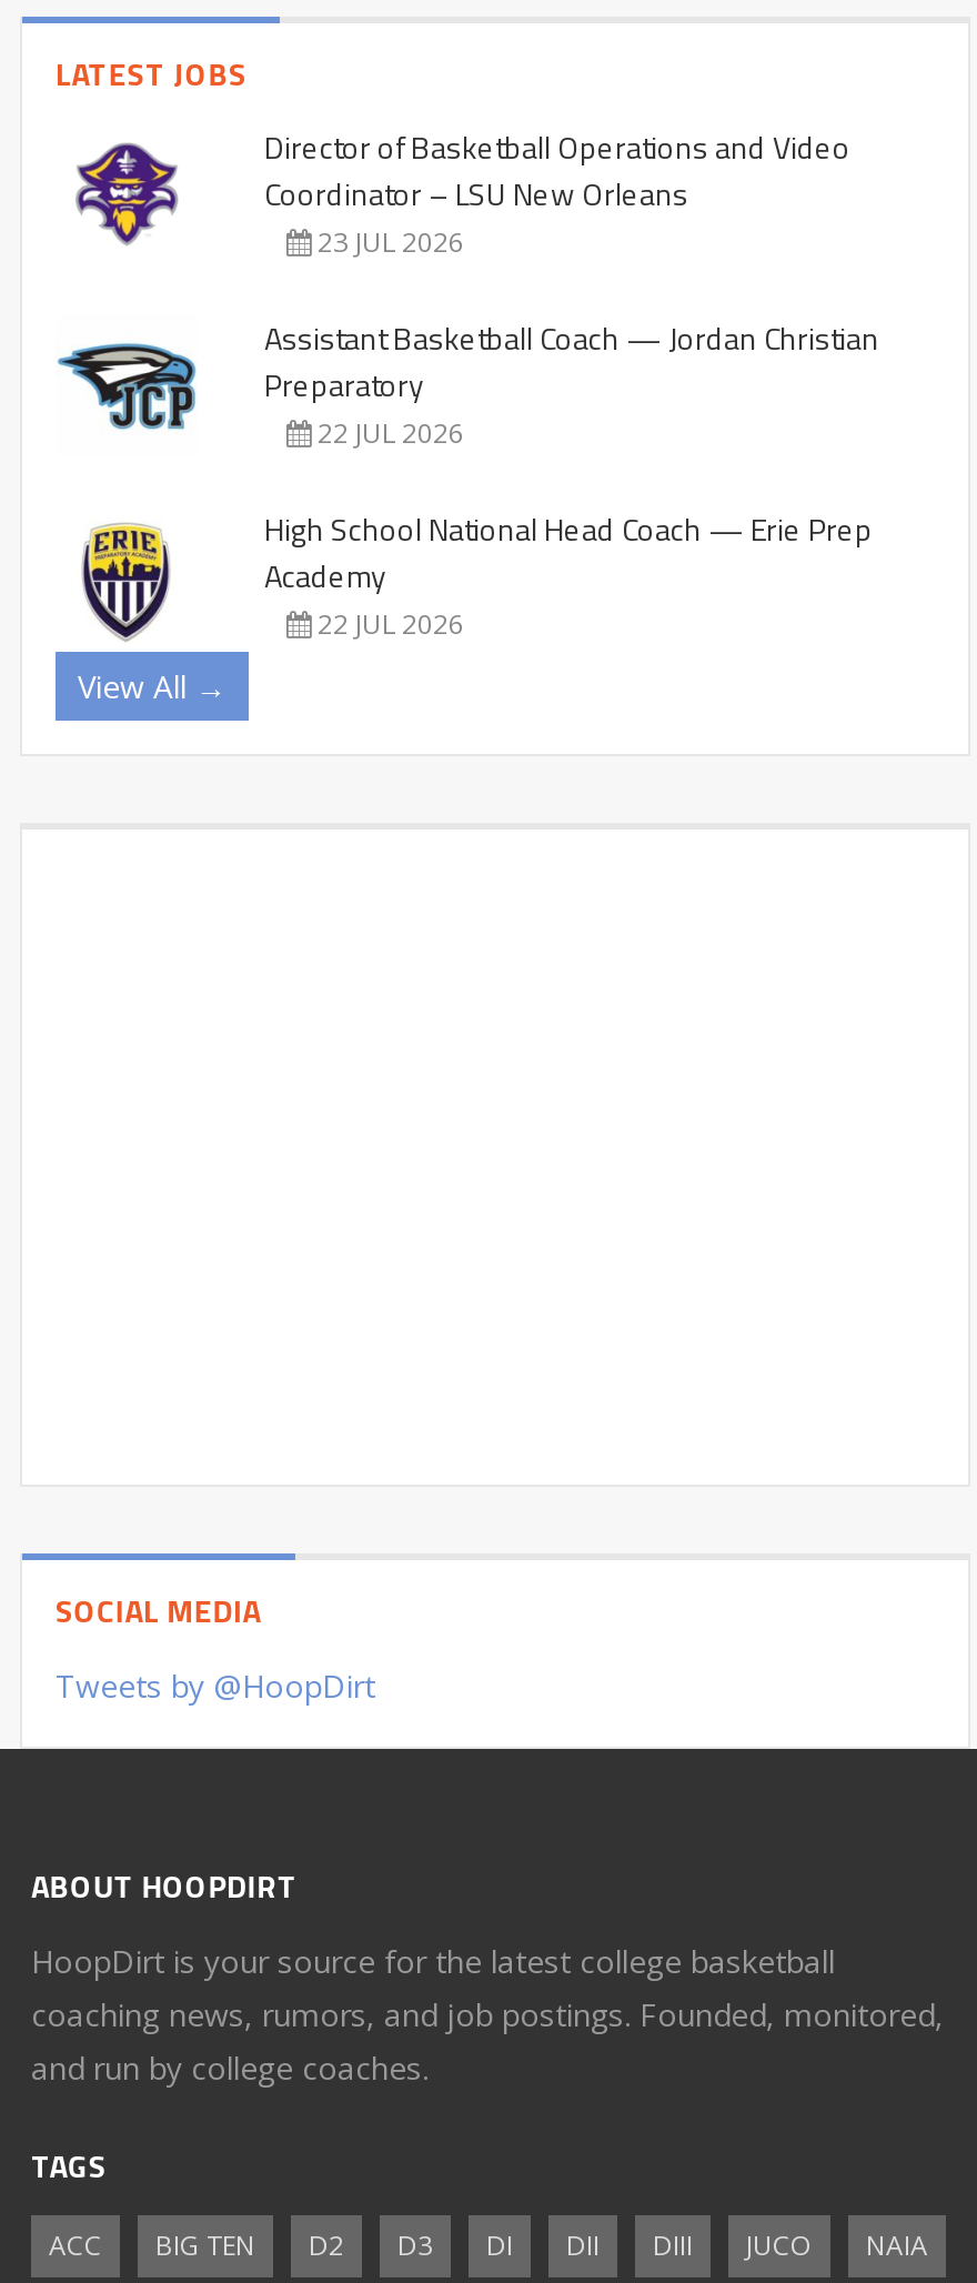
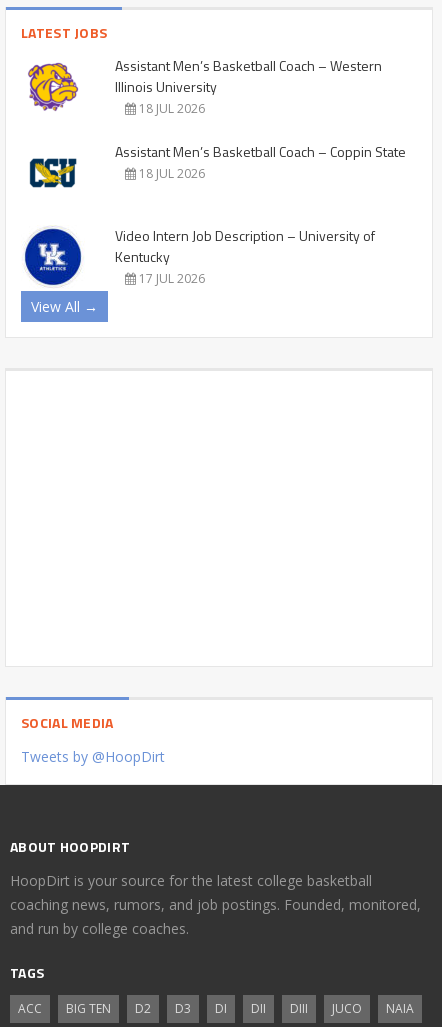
[73,123,850,261] [image] | Director of Basketball Operations and Video | Coordinator – LSU New Orleans | 23 JUL 2026 -> [27,55,382,117] [image] | Assistant Men’s Basketball Coach – Western | Illinois University | 18 JUL 2026
[56,314,879,451] [image] | Assistant Basketball Coach — Jordan Christian | Preparatory | 22 JUL 2026 -> [23,141,406,191] [image] | Assistant Men’s Basketball Coach – Coppin State | 18 JUL 2026
[64,505,873,642] [image] | High School National Head Coach — Erie Prep | Academy | 22 JUL 2026 -> [24,225,375,287] [image] | Video Intern Job Description – University of | Kentucky | 17 JUL 2026

